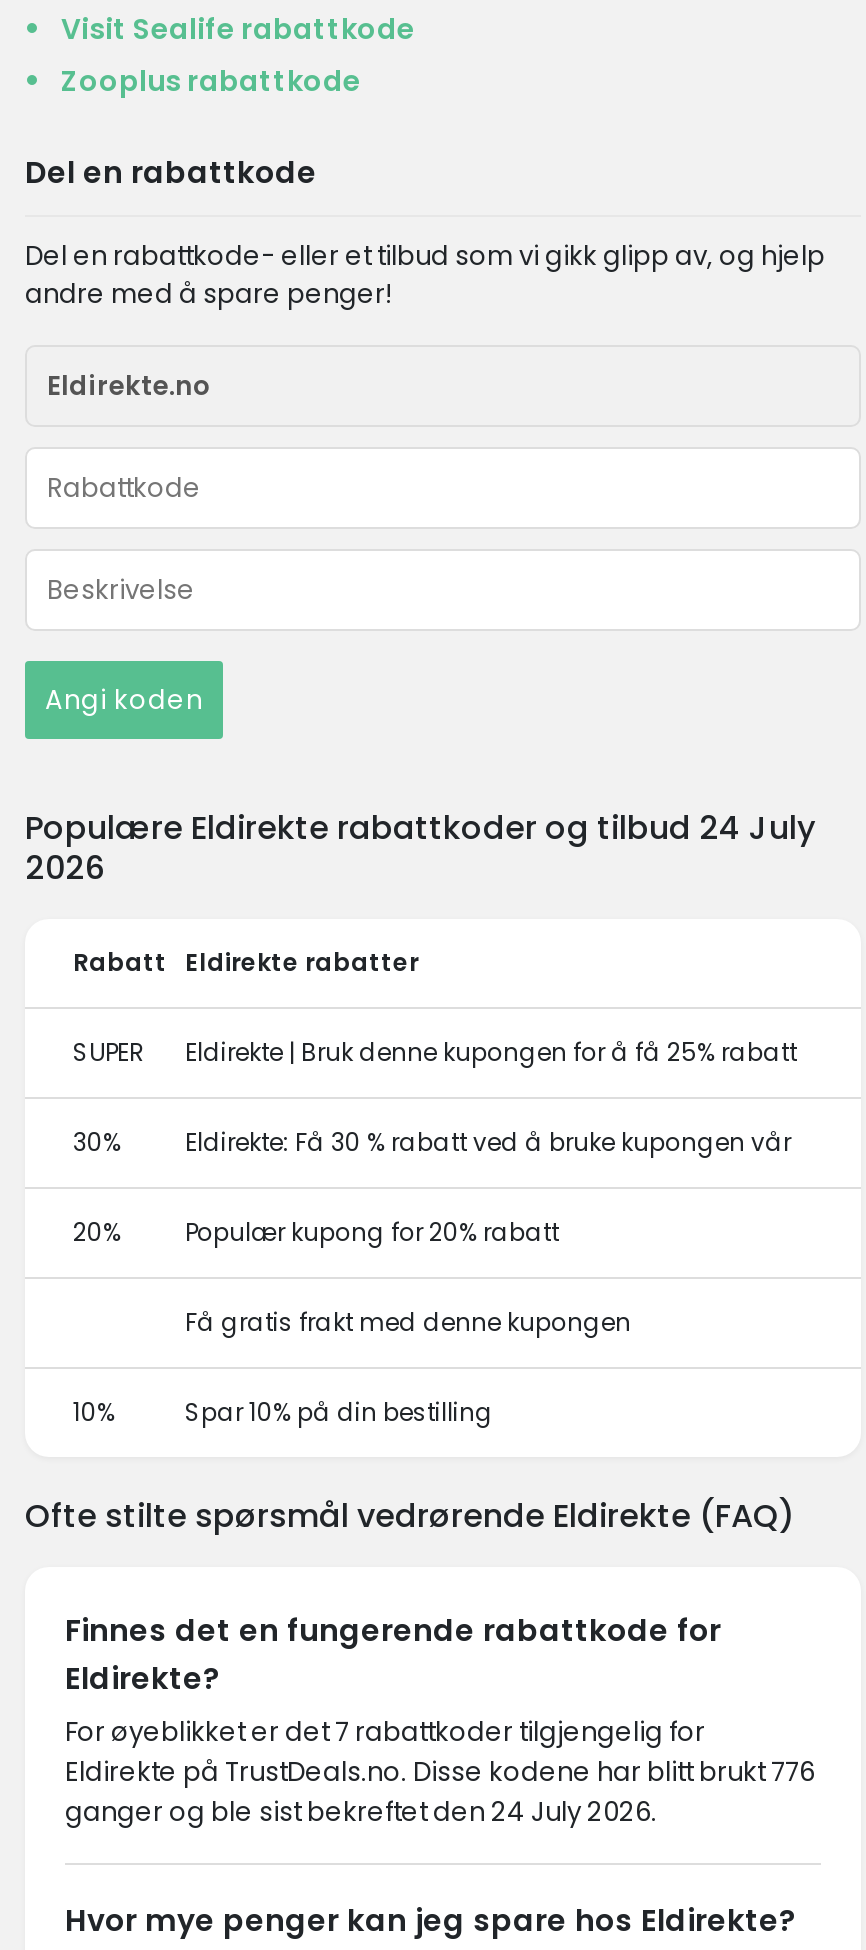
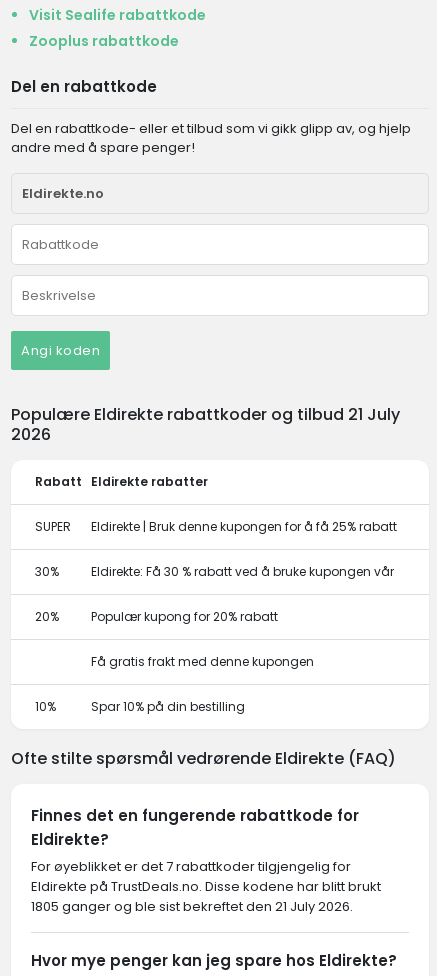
[25,805,815,851] Populære Eldirekte rabattkoder og tilbud 24 July -> [11,403,400,426] Populære Eldirekte rabattkoder og tilbud 21 July
[65,1753,815,1831] Eldirekte på TrustDeals.no. Disse kodene har blitt brukt 776 | ganger og ble sist bekreftet den 24 July 2026. -> [31,877,381,916] Eldirekte på TrustDeals.no. Disse kodene har blitt brukt | 1805 ganger og ble sist bekreftet den 21 July 2026.

